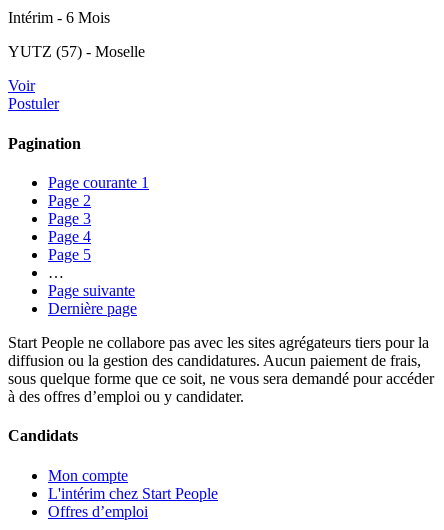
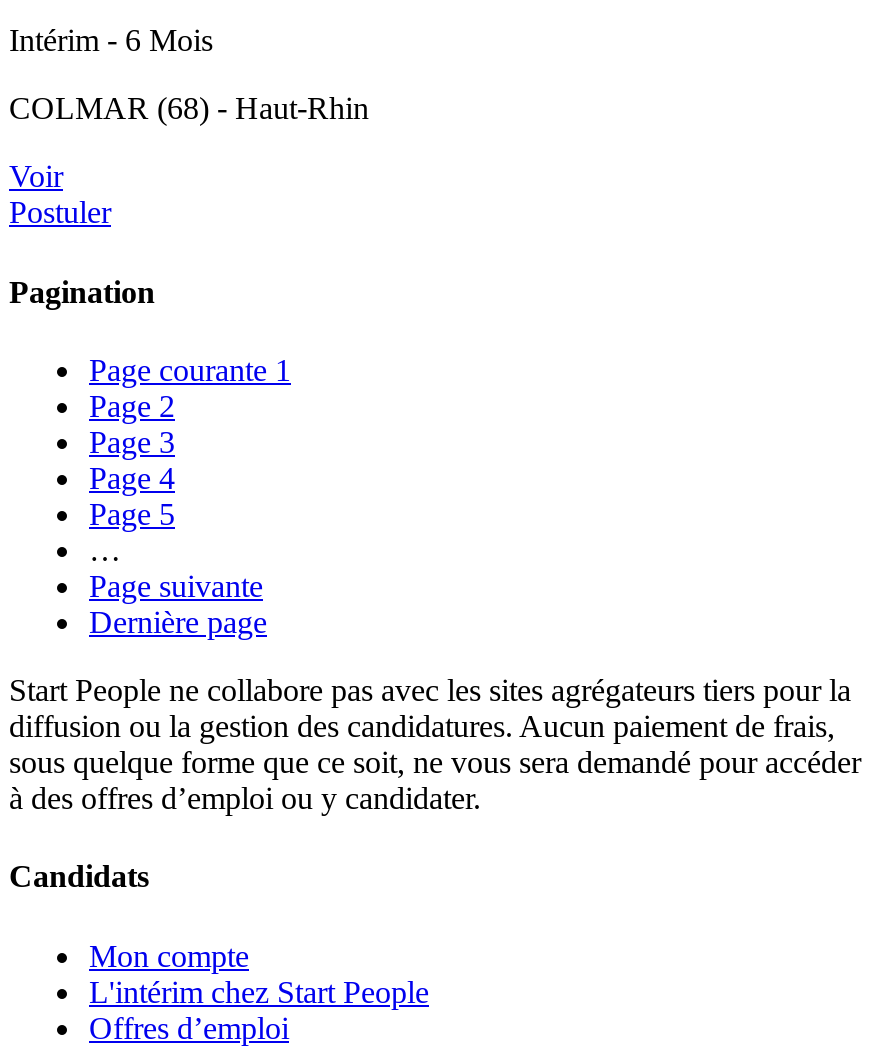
[8,43,145,60] YUTZ (57) - Moselle -> [9,92,369,126] COLMAR (68) - Haut-Rhin

